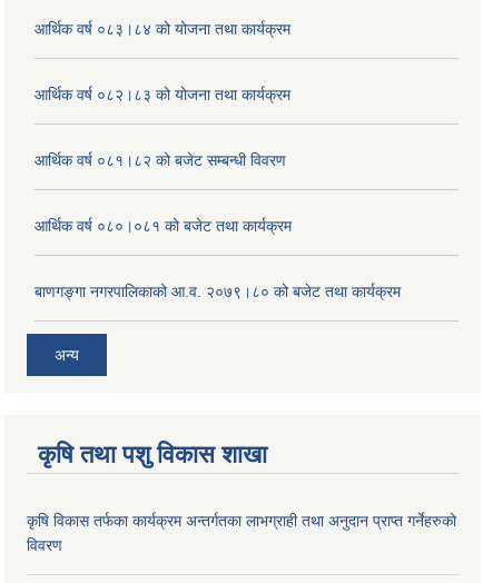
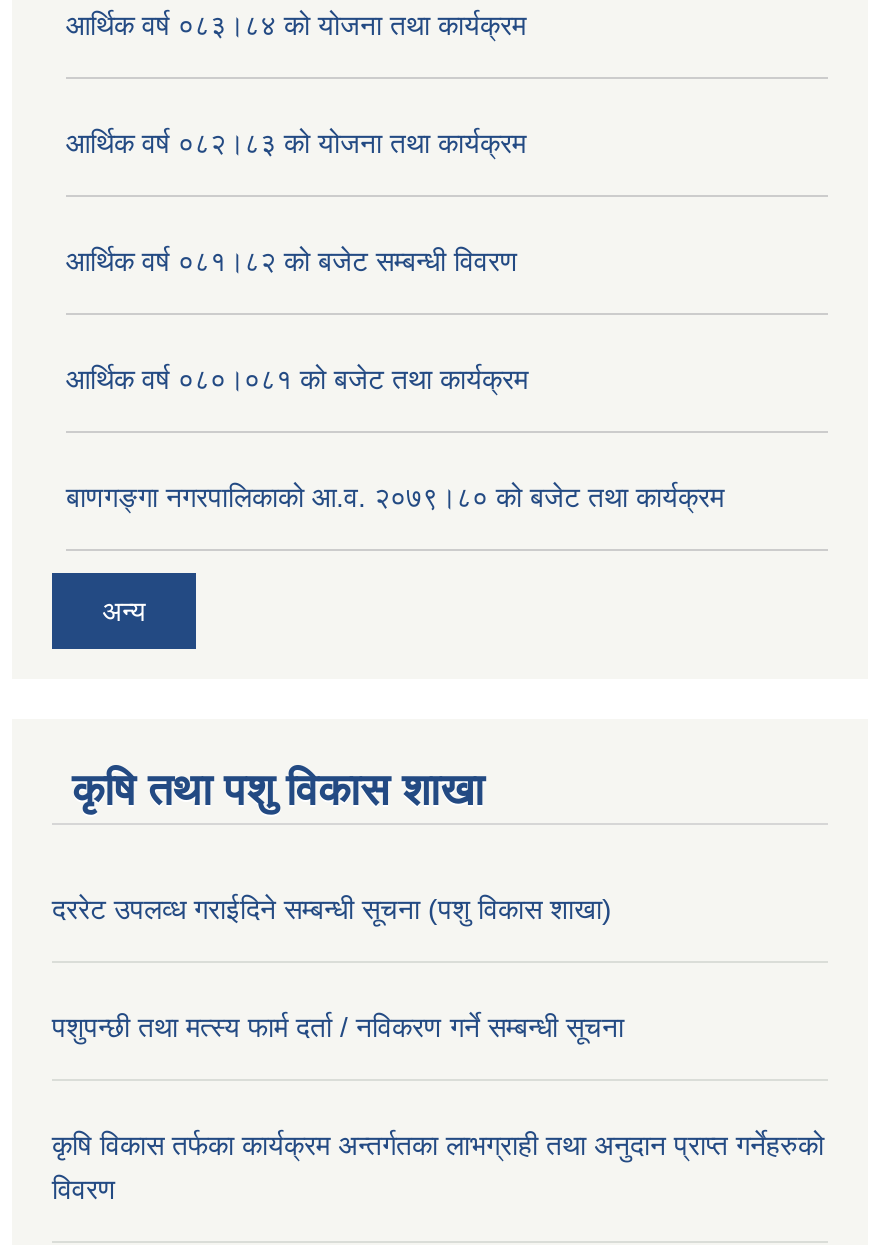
none -> [52,893,612,925] दररेट उपलव्ध गराईदिने सम्बन्धी सूचना (पशु विकास शाखा)
none -> [52,1011,624,1043] पशुपन्छी तथा मत्स्य फार्म दर्ता / नविकरण गर्ने सम्बन्धी सूचना

